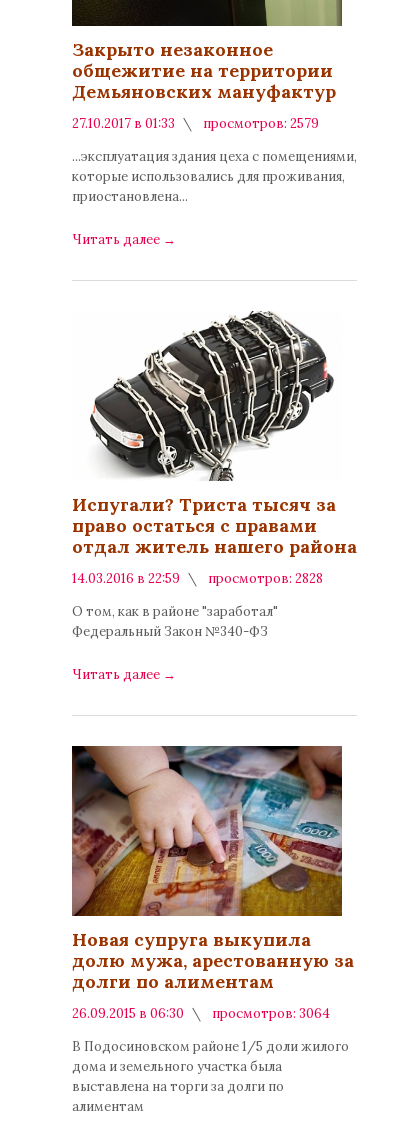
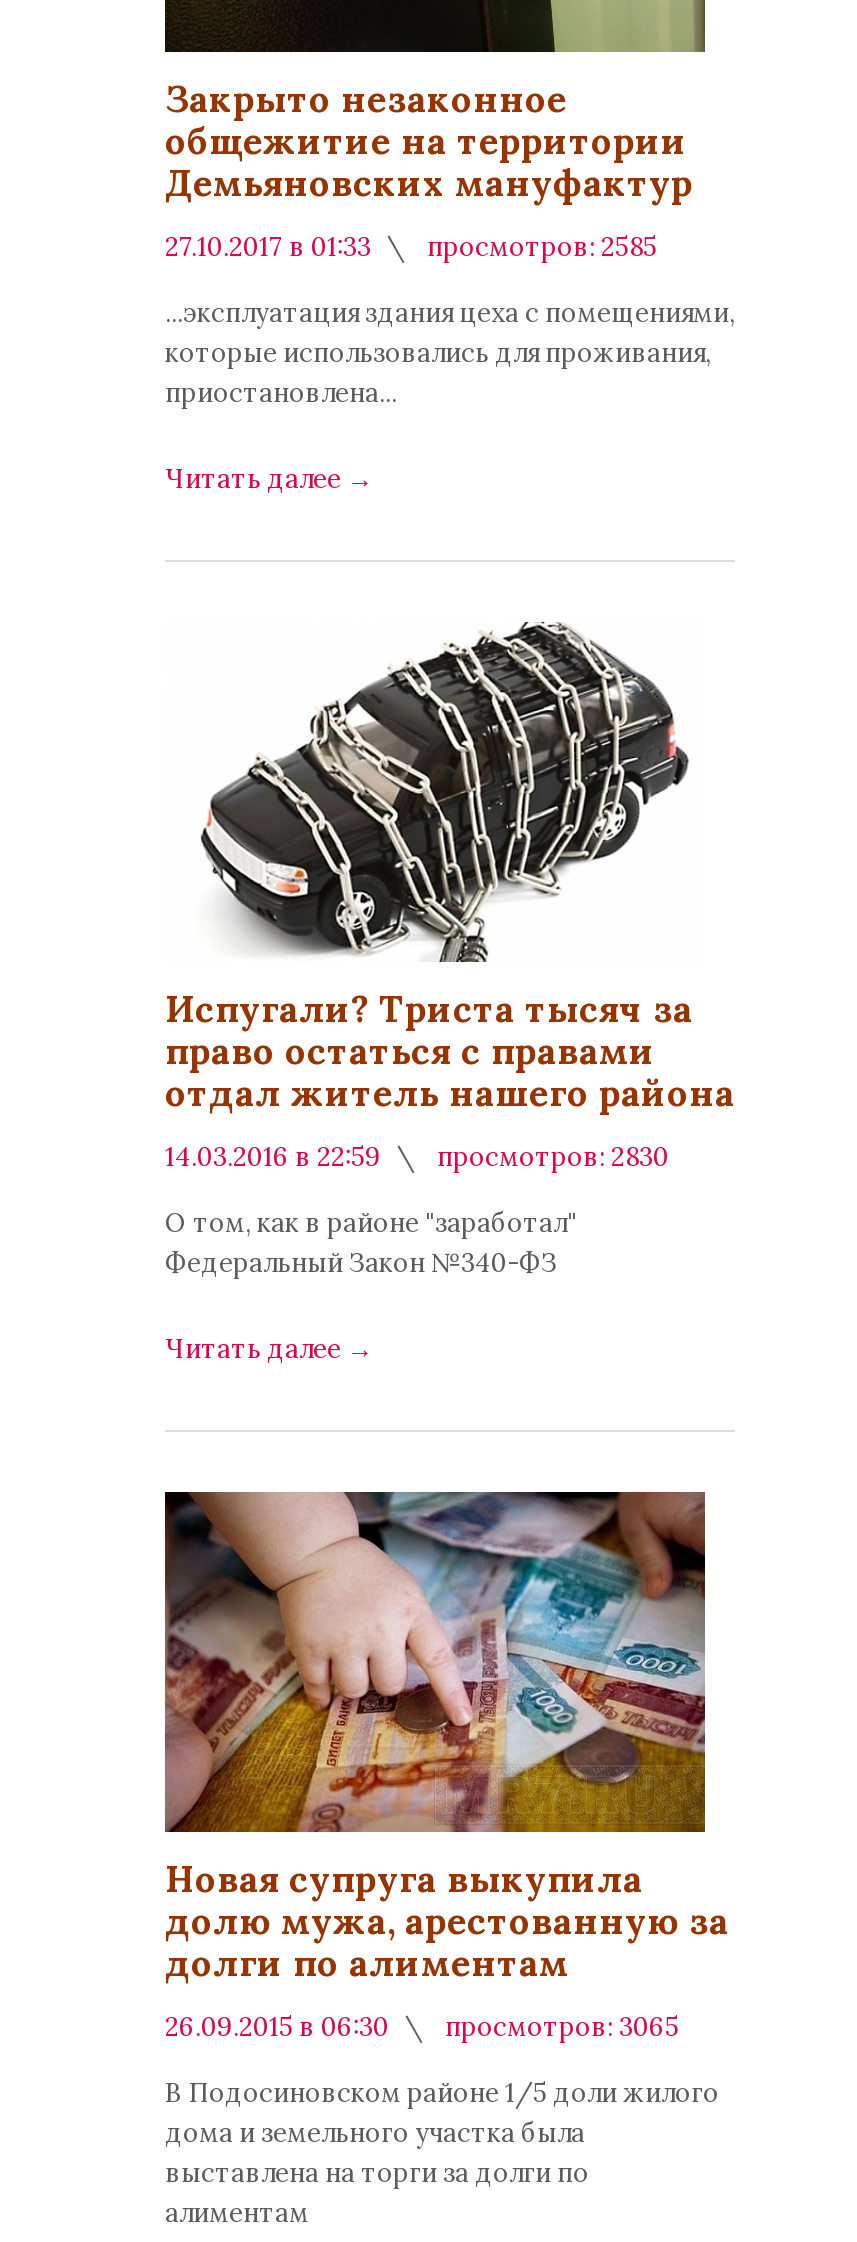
[72,115,319,132] 27.10.2017 в 01:33 просмотров: 2579 -> [165,230,657,264] 27.10.2017 в 01:33 просмотров: 2585
[72,570,323,587] 14.03.2016 в 22:59 просмотров: 2828 -> [165,1140,669,1174] 14.03.2016 в 22:59 просмотров: 2830
[72,1005,330,1022] 26.09.2015 в 06:30 просмотров: 3064 -> [165,2010,679,2044] 26.09.2015 в 06:30 просмотров: 3065

